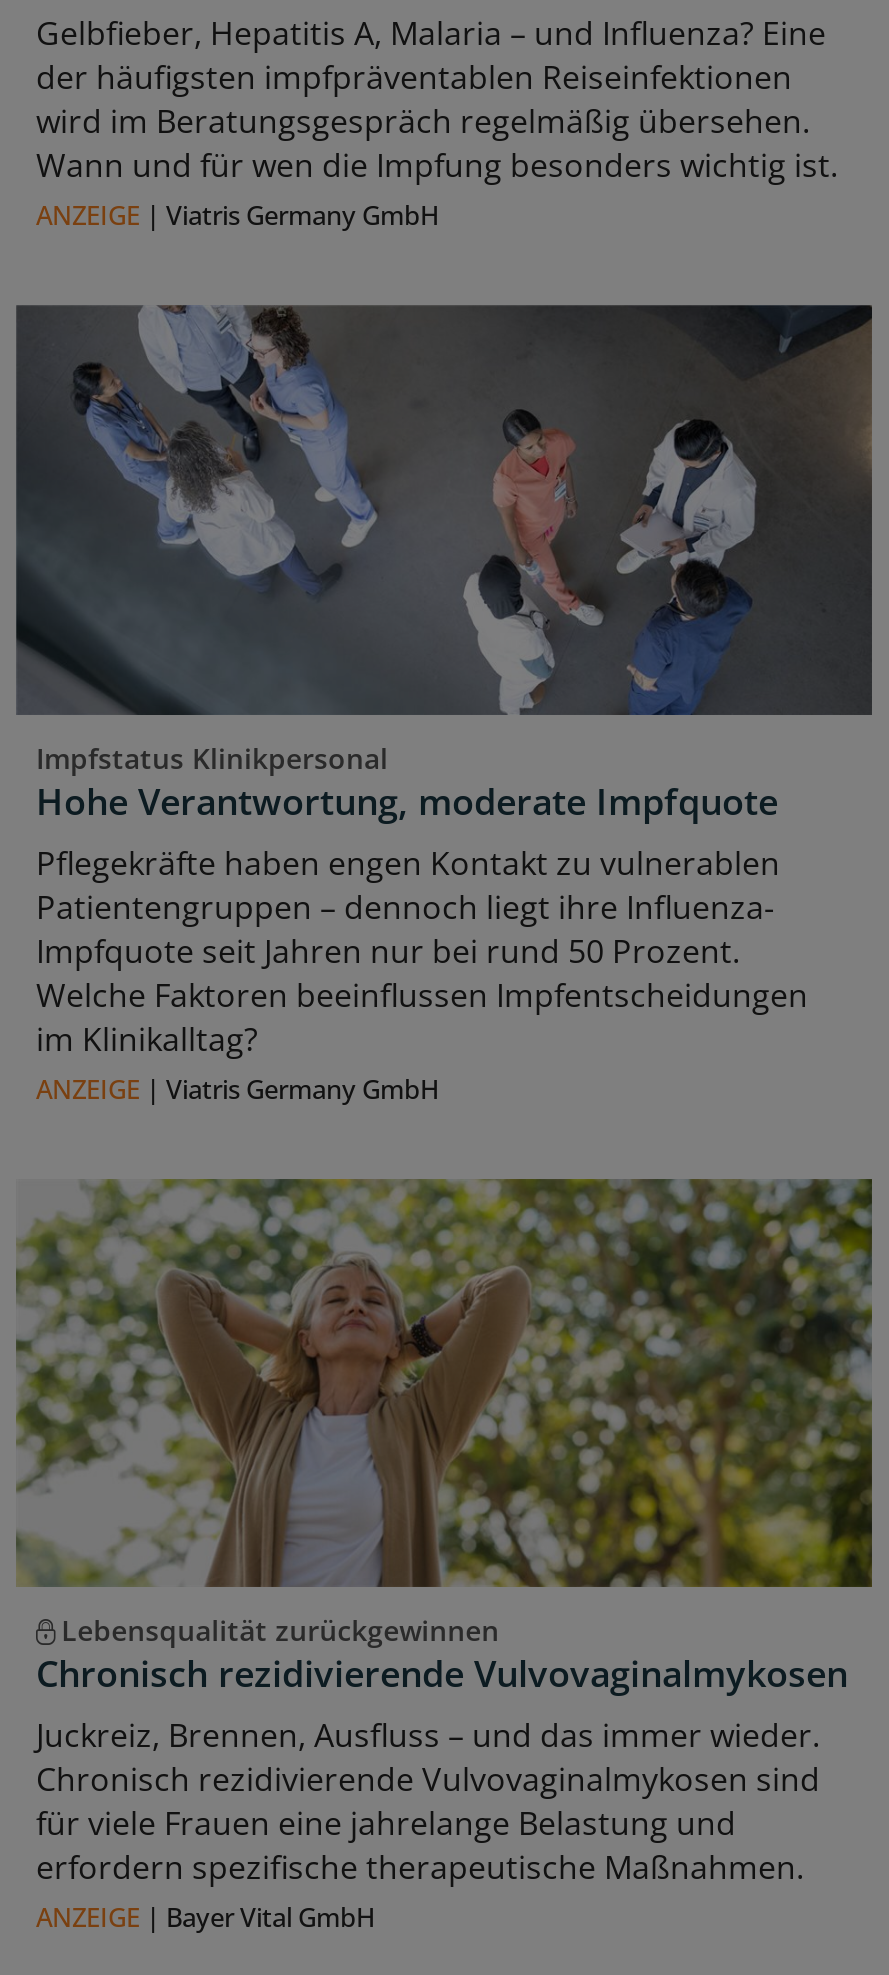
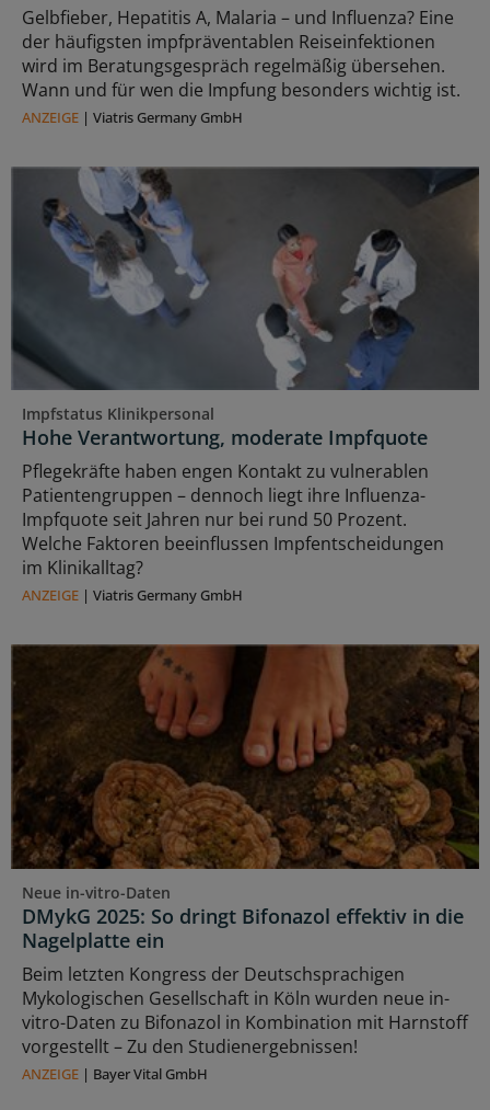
[16,1176,874,1889] [image] | Lebensqualität zurückgewinnen | Chronisch rezidivierende Vulvovaginalmykosen | Juckreiz, Brennen, Ausfluss – und das immer wieder. | Chronisch rezidivierende Vulvovaginalmykosen sind | für viele Frauen eine jahrelange Belastung und | erfordern spezifische therapeutische Maßnahmen. -> [10,643,480,1058] [image] | Neue in-vitro-Daten | DMykG 2025: So dringt Bifonazol effektiv in die | Nagelplatte ein | Beim letzten Kongress der Deutschsprachigen | Mykologischen Gesellschaft in Köln wurden neue in- | vitro-Daten zu Bifonazol in Kombination mit Harnstoff | vorgestellt – Zu den Studienergebnissen!

